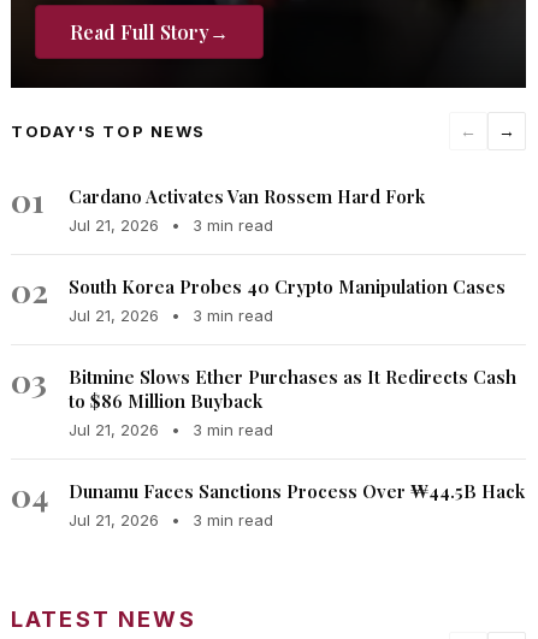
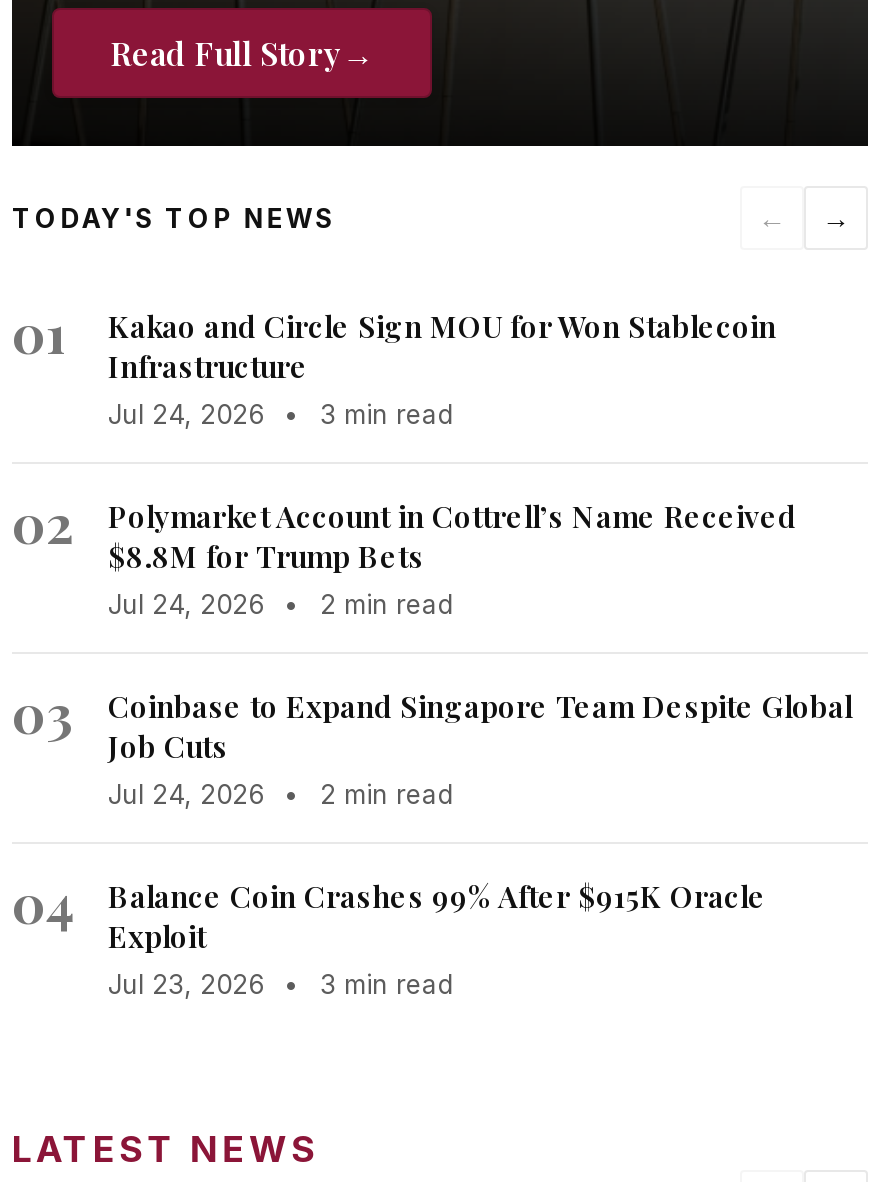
[69,185,425,235] Cardano Activates Van Rossem Hard Fork | Jul 21, 2026 • 3 min read -> [108,307,776,431] Kakao and Circle Sign MOU for Won Stablecoin | Infrastructure | Jul 24, 2026 • 3 min read
[69,275,506,325] South Korea Probes 40 Crypto Manipulation Cases | Jul 21, 2026 • 3 min read -> [108,497,796,621] Polymarket Account in Cottrell’s Name Received | $8.8M for Trump Bets | Jul 24, 2026 • 2 min read
[69,365,516,440] Bitmine Slows Ether Purchases as It Redirects Cash | to $86 Million Buyback | Jul 21, 2026 • 3 min read -> [108,687,852,811] Coinbase to Expand Singapore Team Despite Global | Job Cuts | Jul 24, 2026 • 2 min read
[69,479,525,530] Dunamu Faces Sanctions Process Over ₩44.5B Hack | Jul 21, 2026 • 3 min read -> [108,877,766,1001] Balance Coin Crashes 99% After $915K Oracle | Exploit | Jul 23, 2026 • 3 min read

